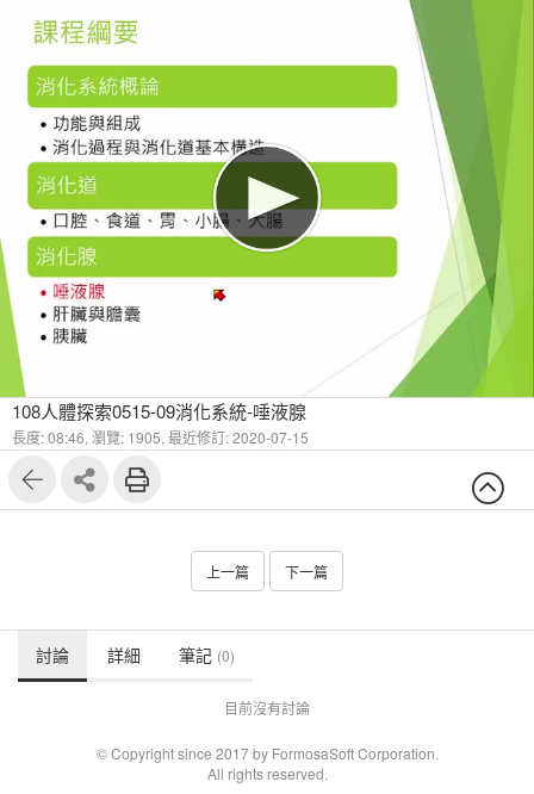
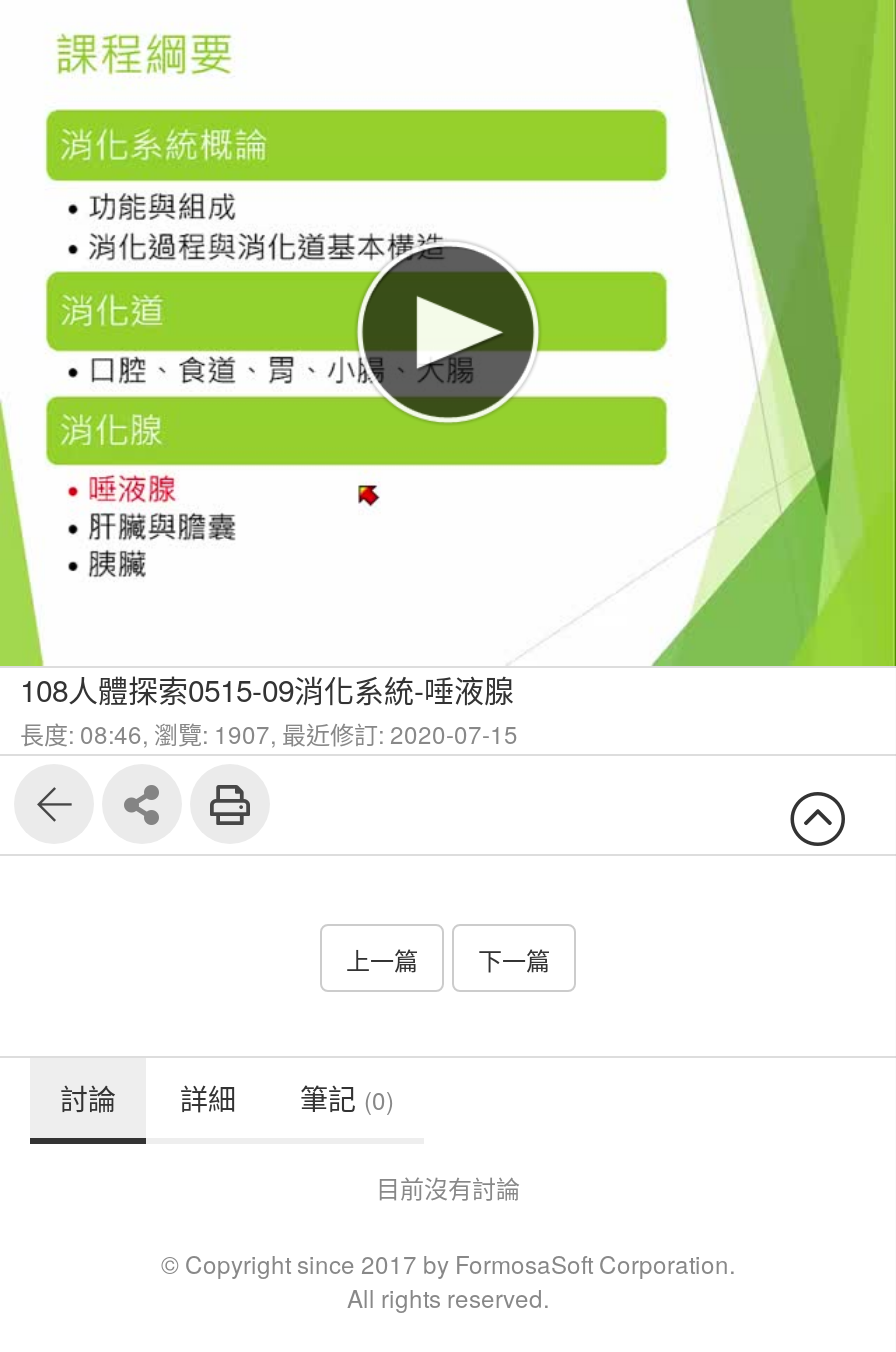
[12,427,309,447] 長度: 08:46,瀏覽: 1905,最近修訂: 2020-07-15 -> [20,716,518,750] 長度: 08:46,瀏覽: 1907,最近修訂: 2020-07-15

